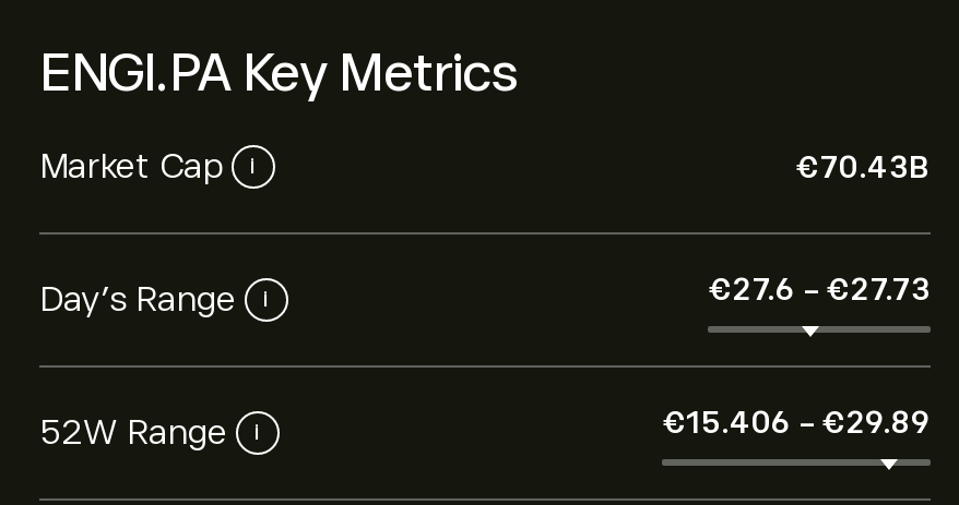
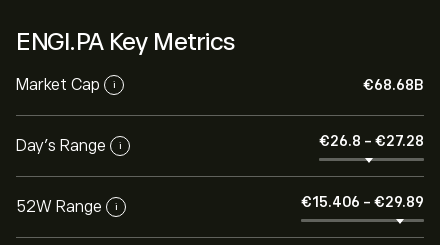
[795,149,931,184] €70.43B -> [363,77,424,93] €68.68B
[708,270,931,305] €27.6 - €27.73 -> [319,132,424,148] €26.8 - €27.28

